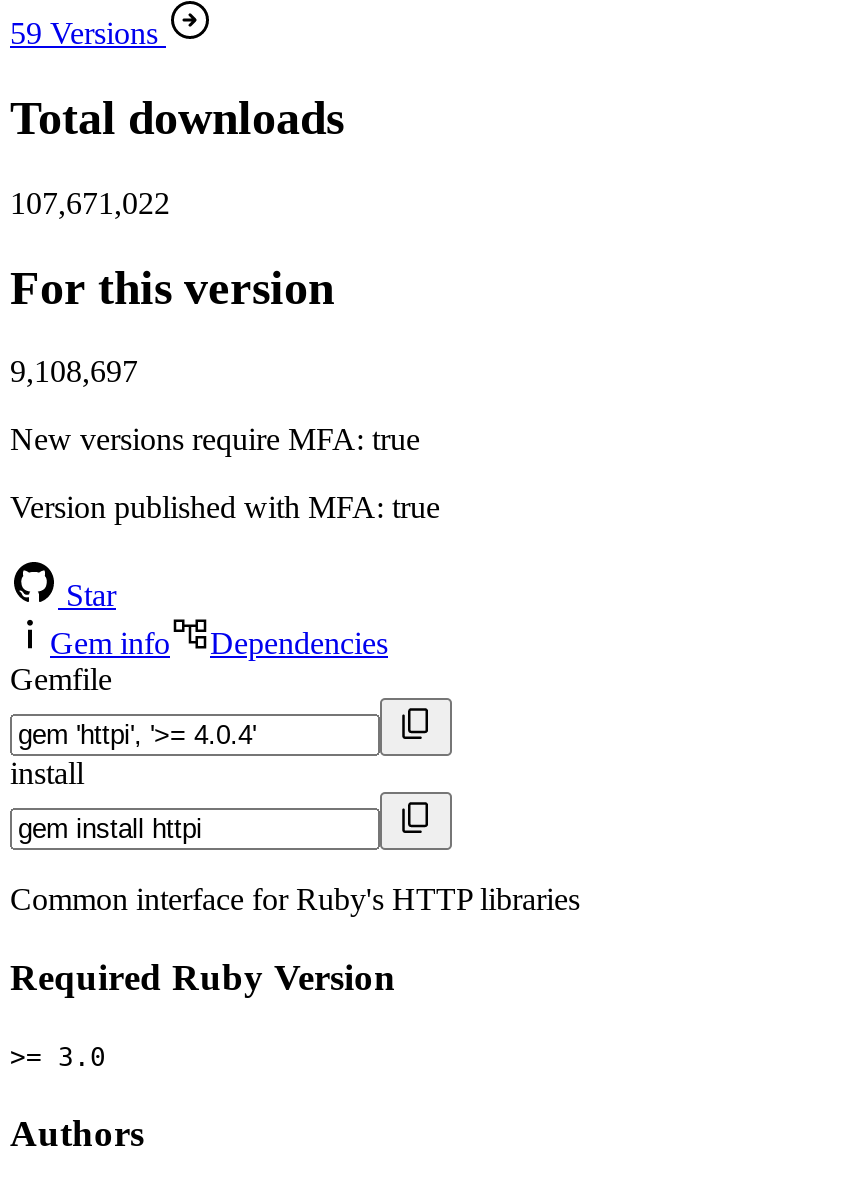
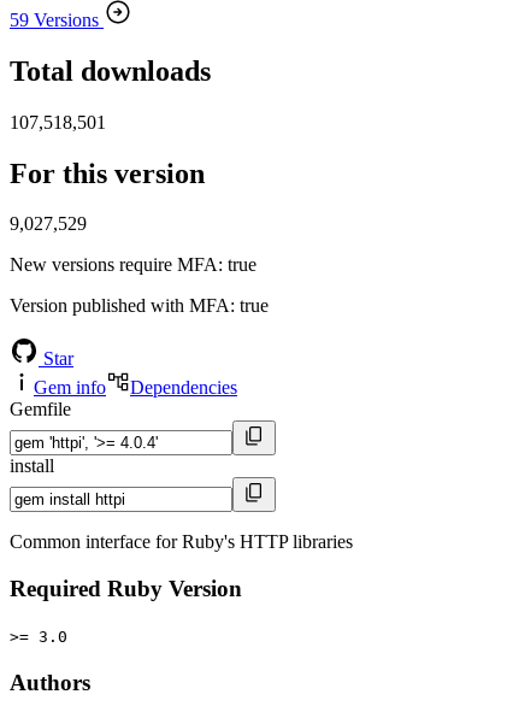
[10,185,170,219] 107,671,022 -> [10,112,106,132] 107,518,501
[10,355,138,389] 9,108,697 -> [10,214,87,234] 9,027,529

